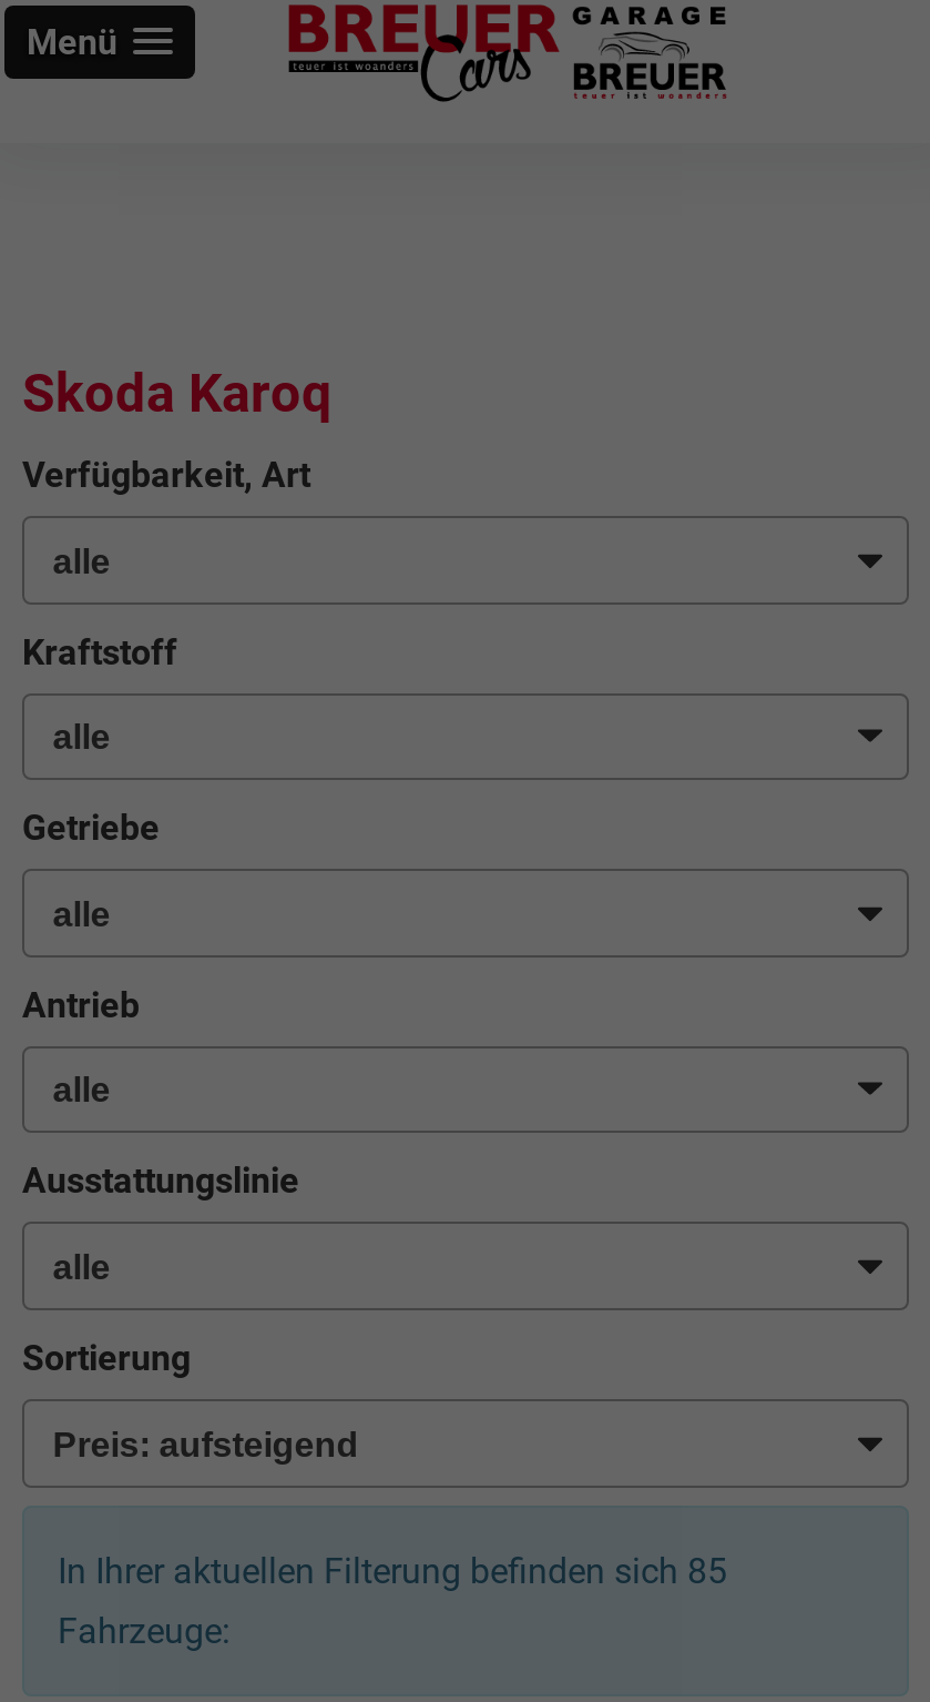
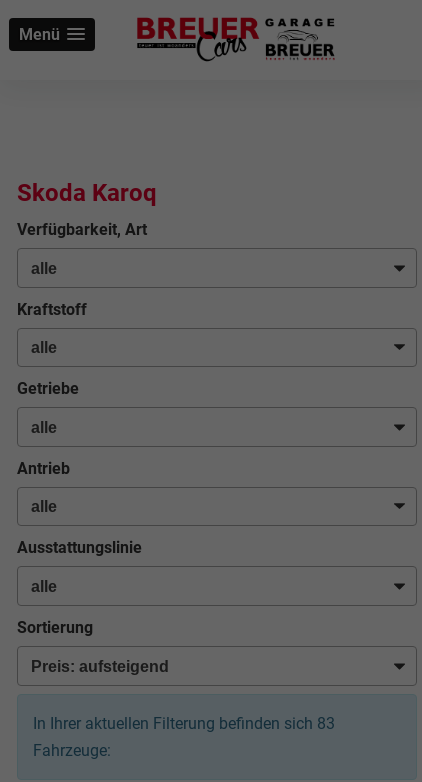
[58,1549,727,1591] In Ihrer aktuellen Filterung befinden sich 85 -> [33,714,335,733] In Ihrer aktuellen Filterung befinden sich 83

